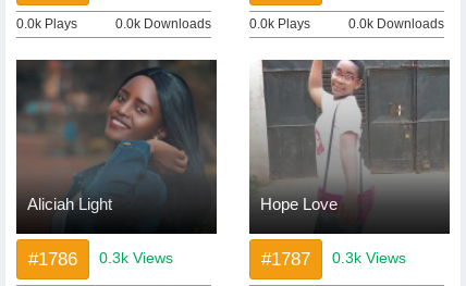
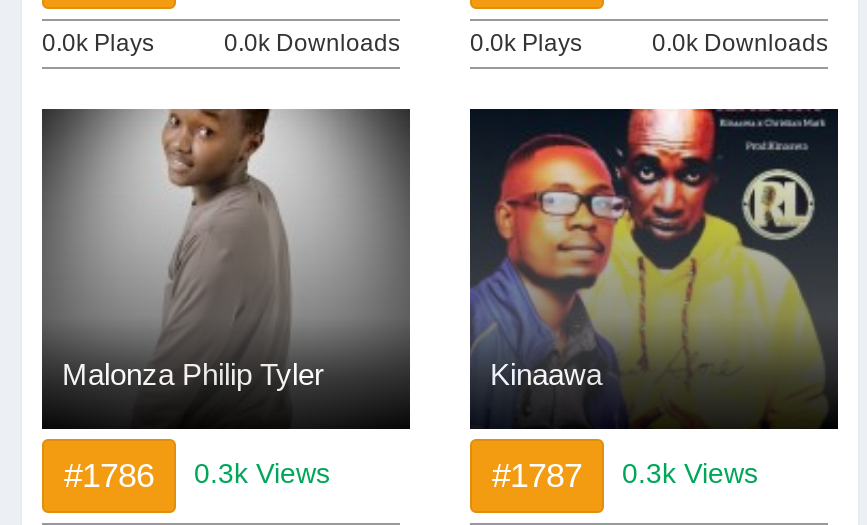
[17,59,216,213] [image] | Aliciah Light -> [42,107,406,391] [image] | Malonza Philip Tyler
[249,59,450,213] [image] | Hope Love -> [468,107,838,391] [image] | Kinaawa

